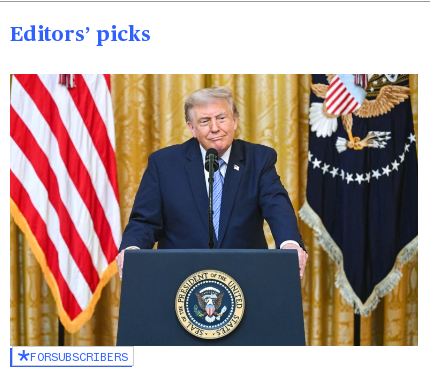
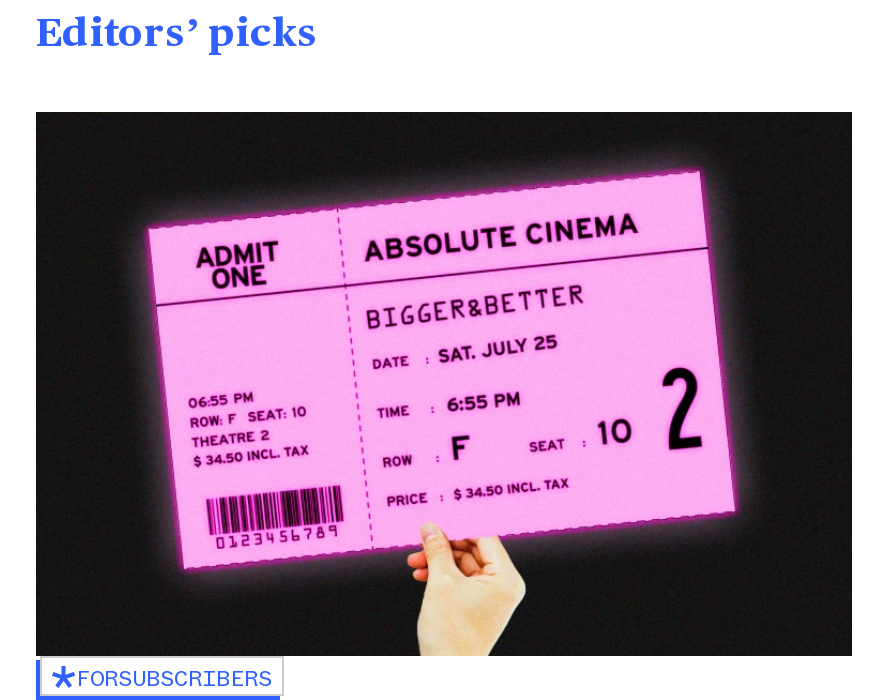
[9,73,419,347] [image] -> [34,110,854,658] [image]

